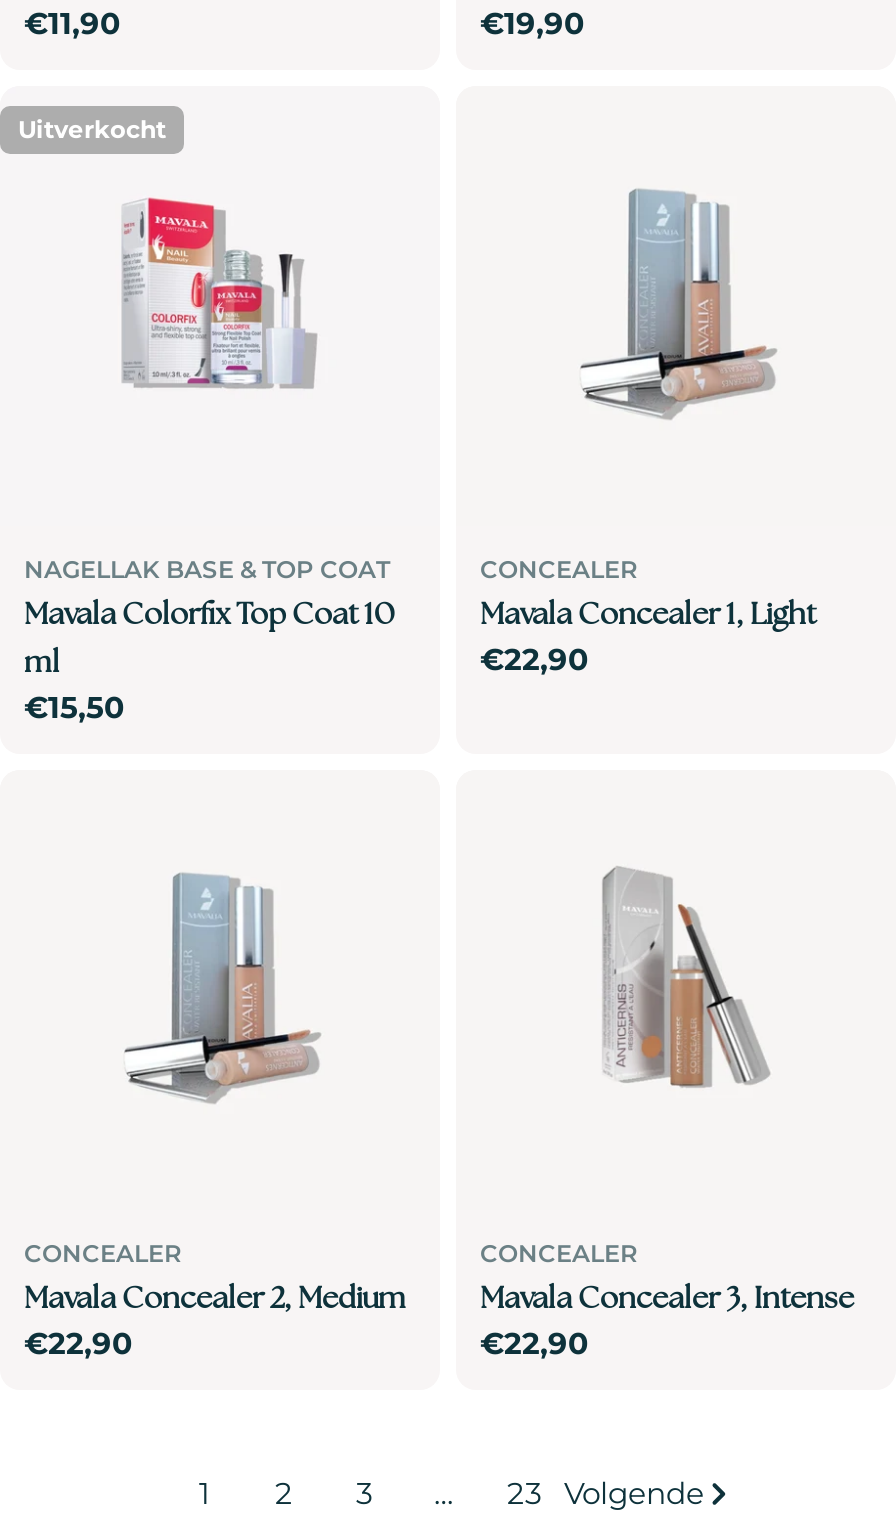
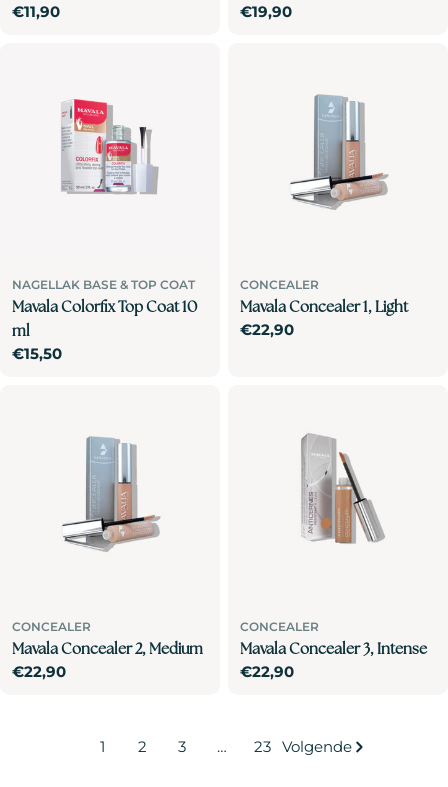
[18,114,166,144] Uitverkocht -> none

